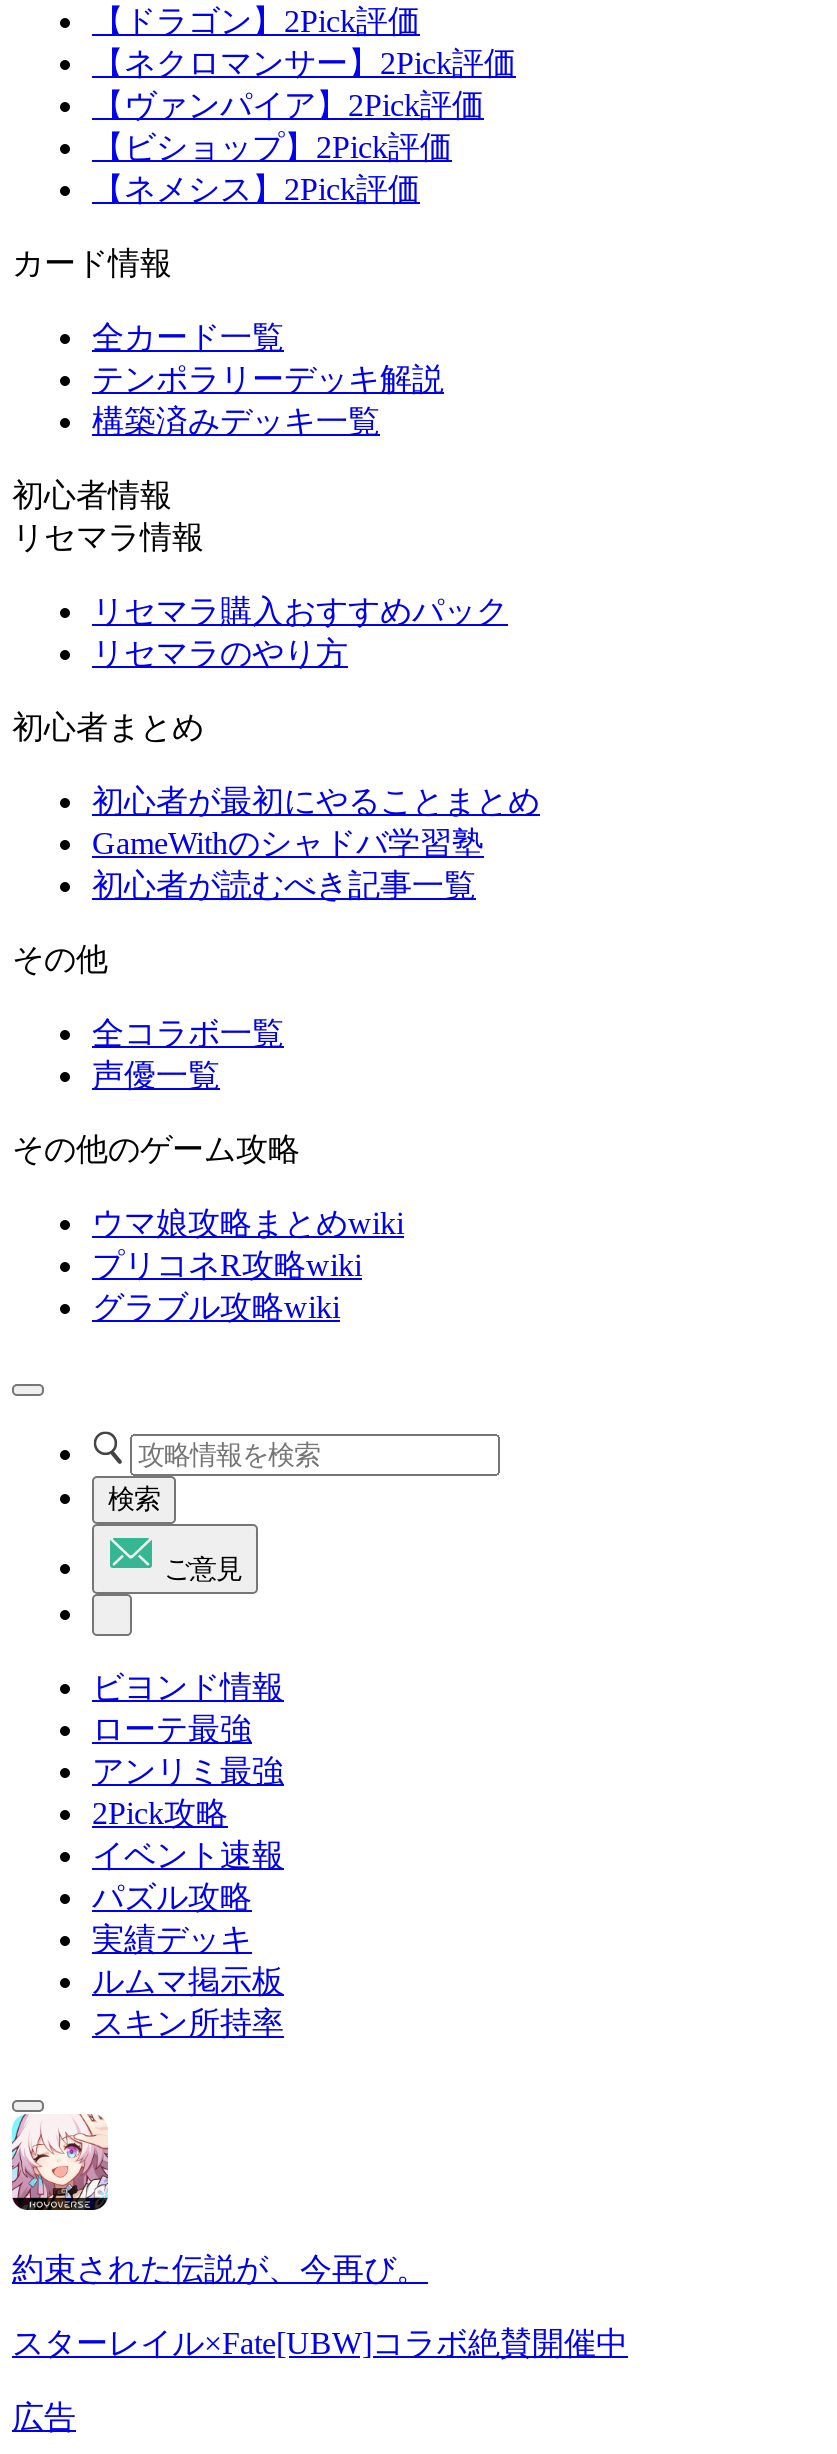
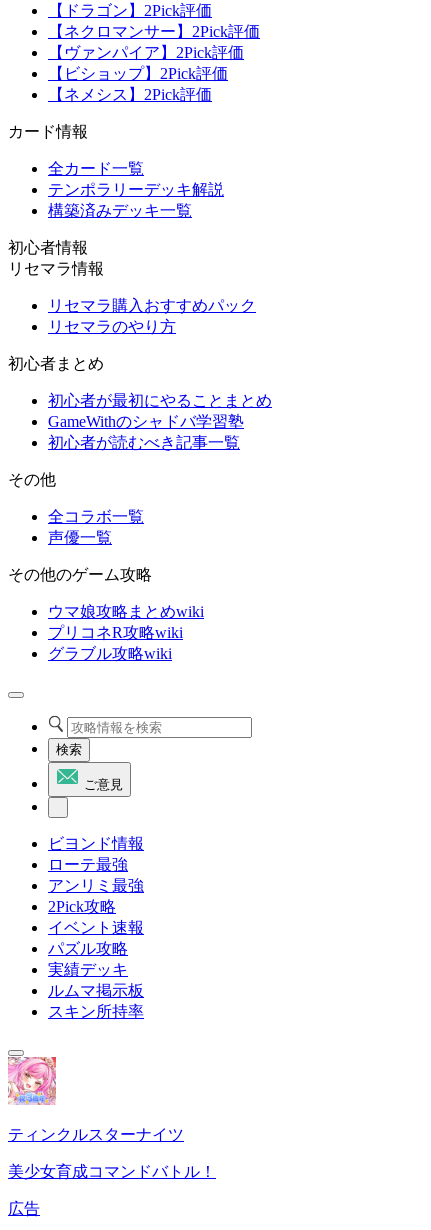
[10,2112,428,2286] [image] | 約束された伝説が、今再び。 -> [7,1056,184,1143] [image] | ティンクルスターナイツ
[12,2326,628,2360] スターレイル×Fate[UBW]コラボ絶賛開催中 -> [8,1163,216,1180] 美少女育成コマンドバトル！

